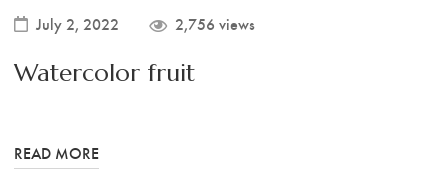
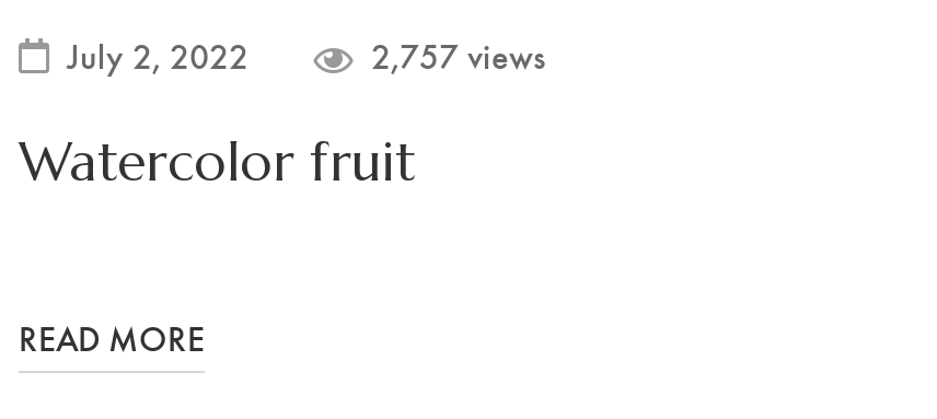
[175,13,255,34] 2,756 views -> [371,31,546,77] 2,757 views

